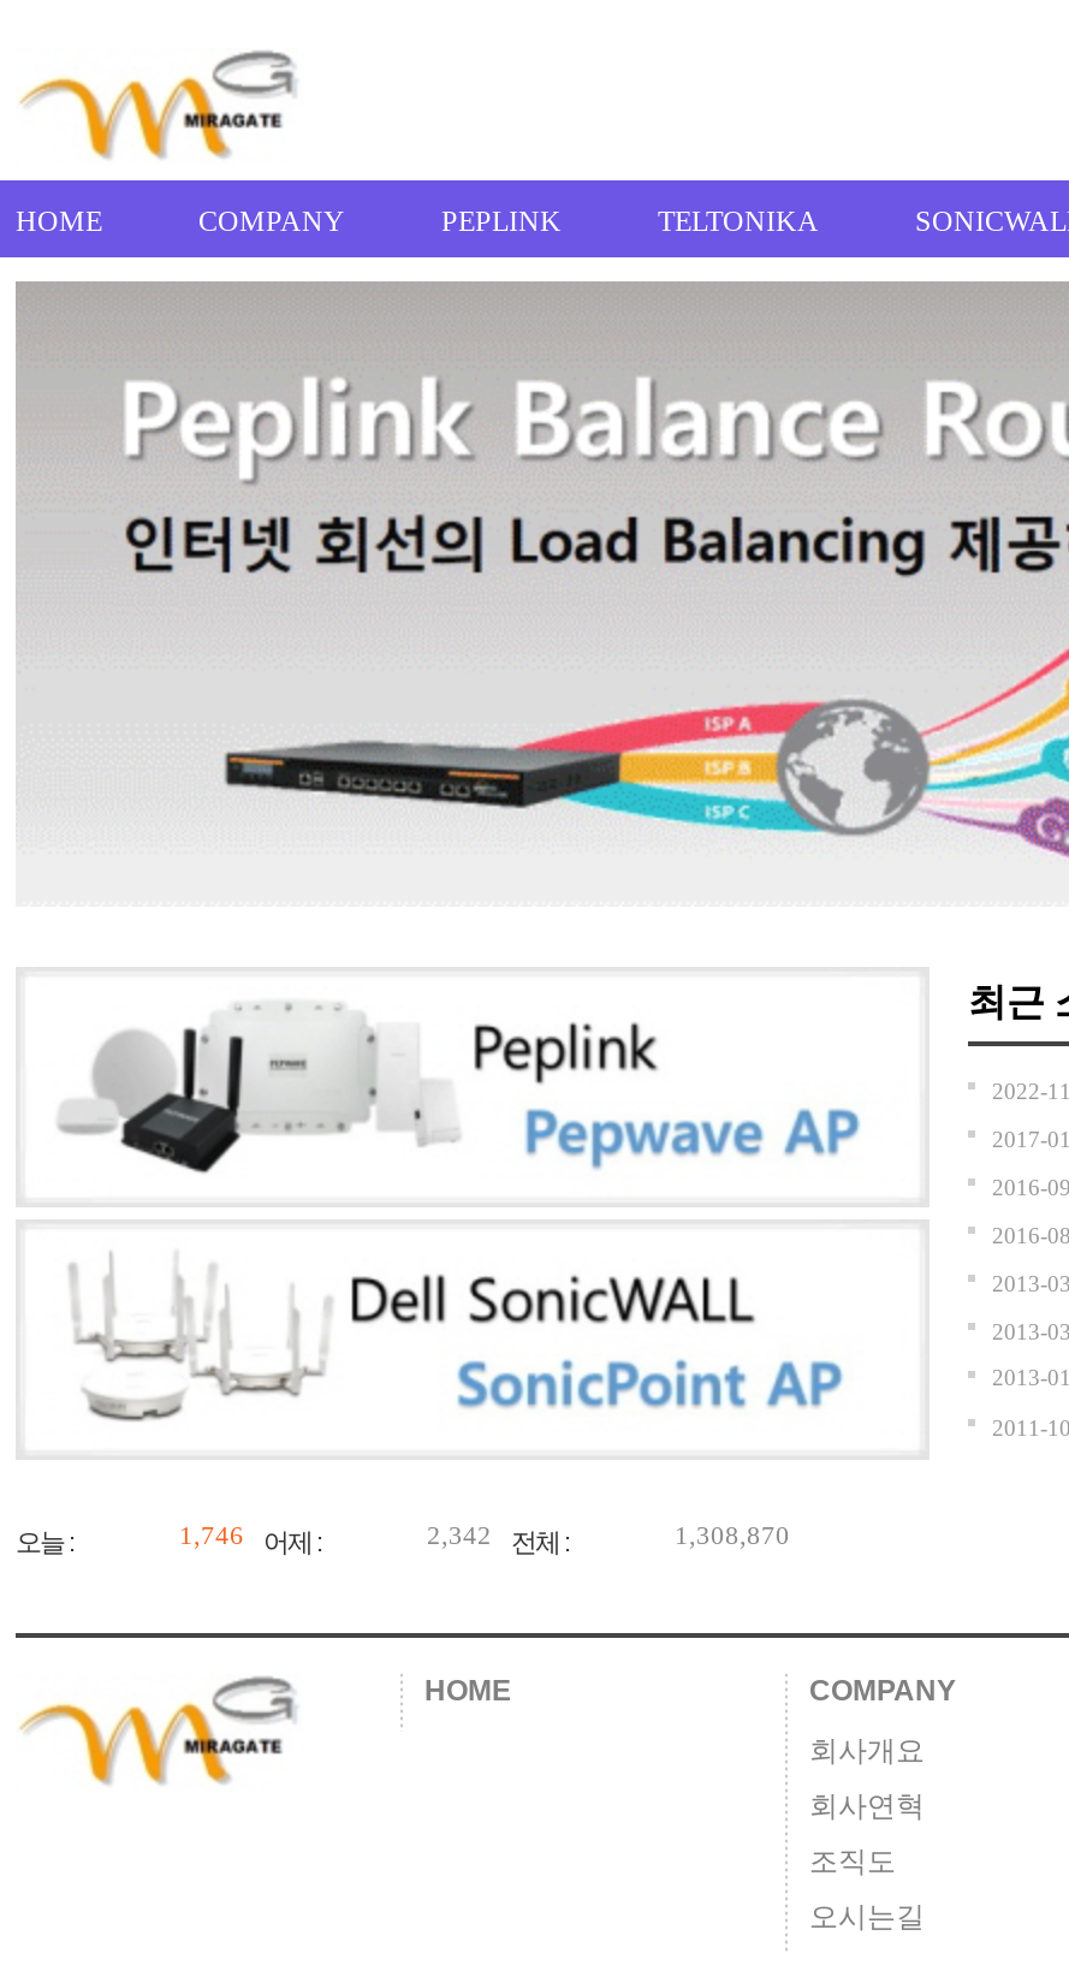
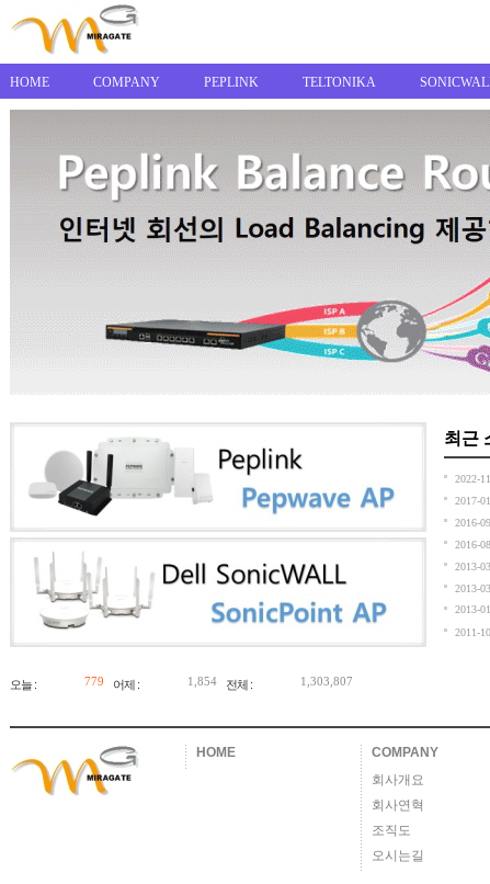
[179,1520,321,1556] 1,746 어제 : -> [84,675,139,691] 779 어제 :
[427,1520,569,1556] 2,342 전체 : -> [187,675,252,691] 1,854 전체 :
[675,1520,790,1549] 1,308,870 -> [300,675,353,688] 1,303,807

